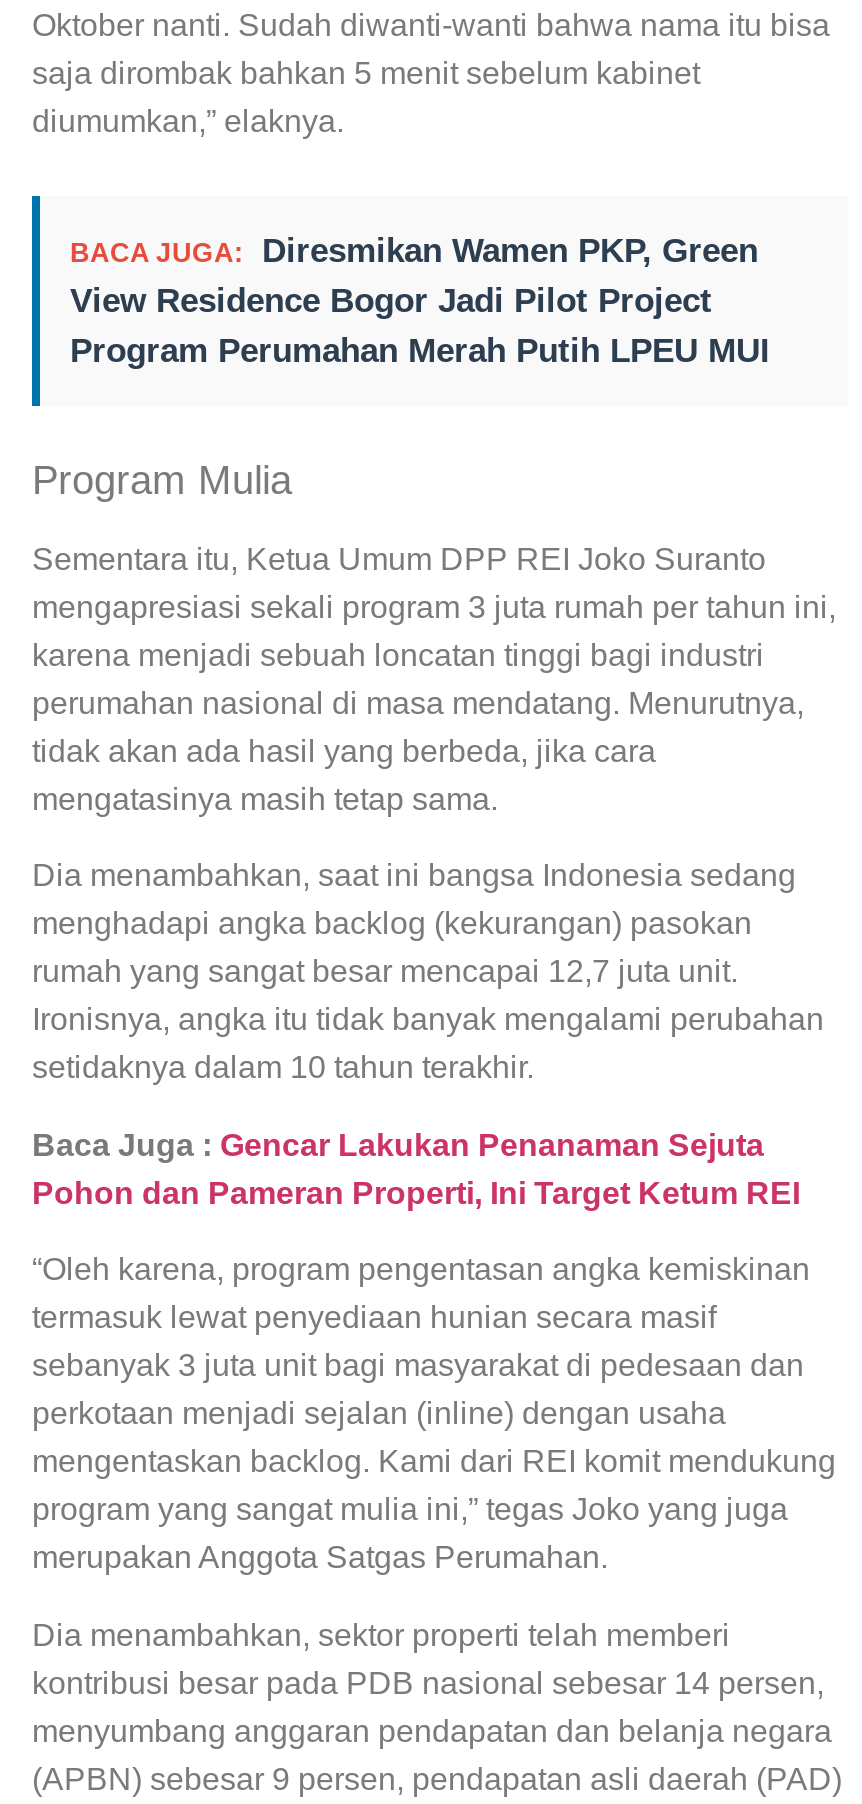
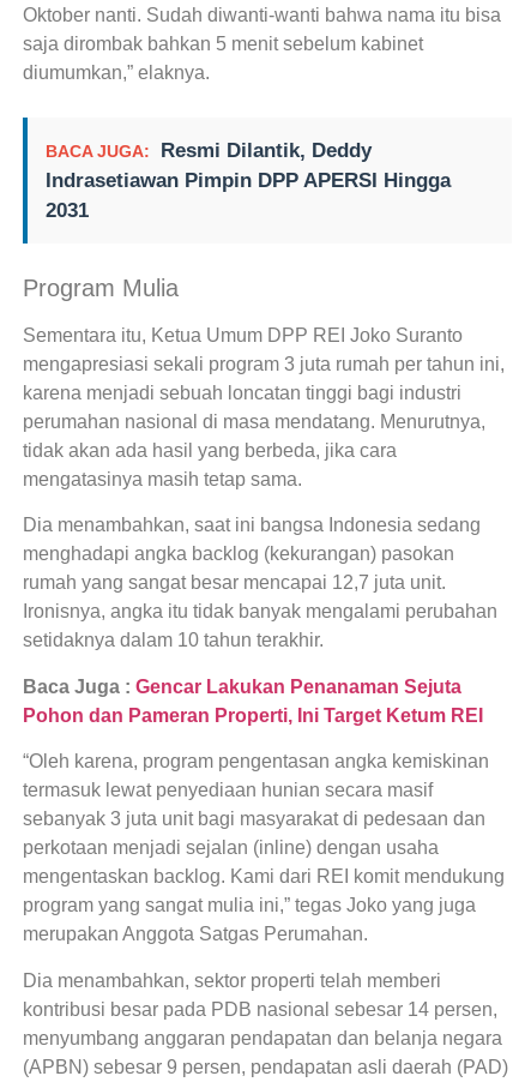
[70,232,770,370] BACA JUGA: Diresmikan Wamen PKP, Green | View Residence Bogor Jadi Pilot Project | Program Perumahan Merah Putih LPEU MUI -> [46,139,451,222] BACA JUGA: Resmi Dilantik, Deddy | Indrasetiawan Pimpin DPP APERSI Hingga | 2031

